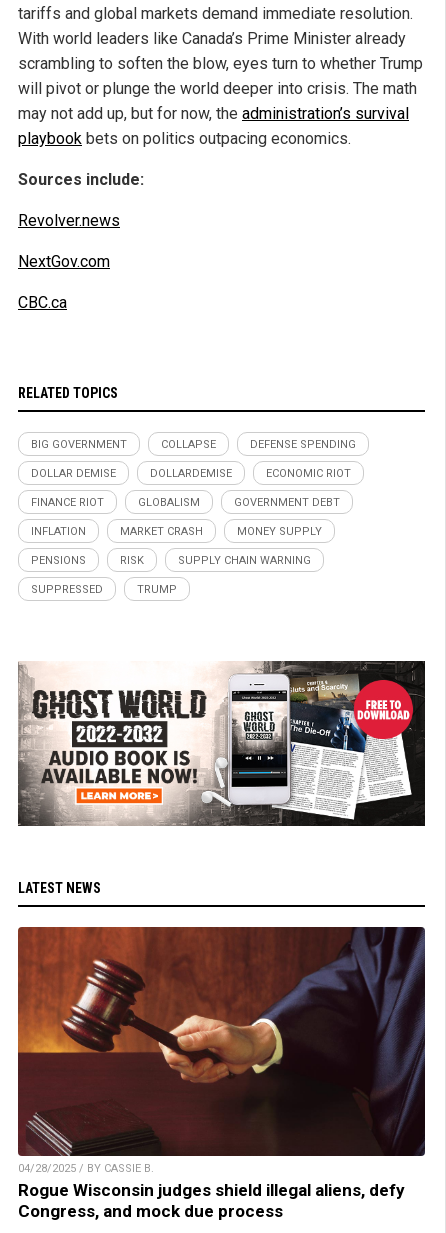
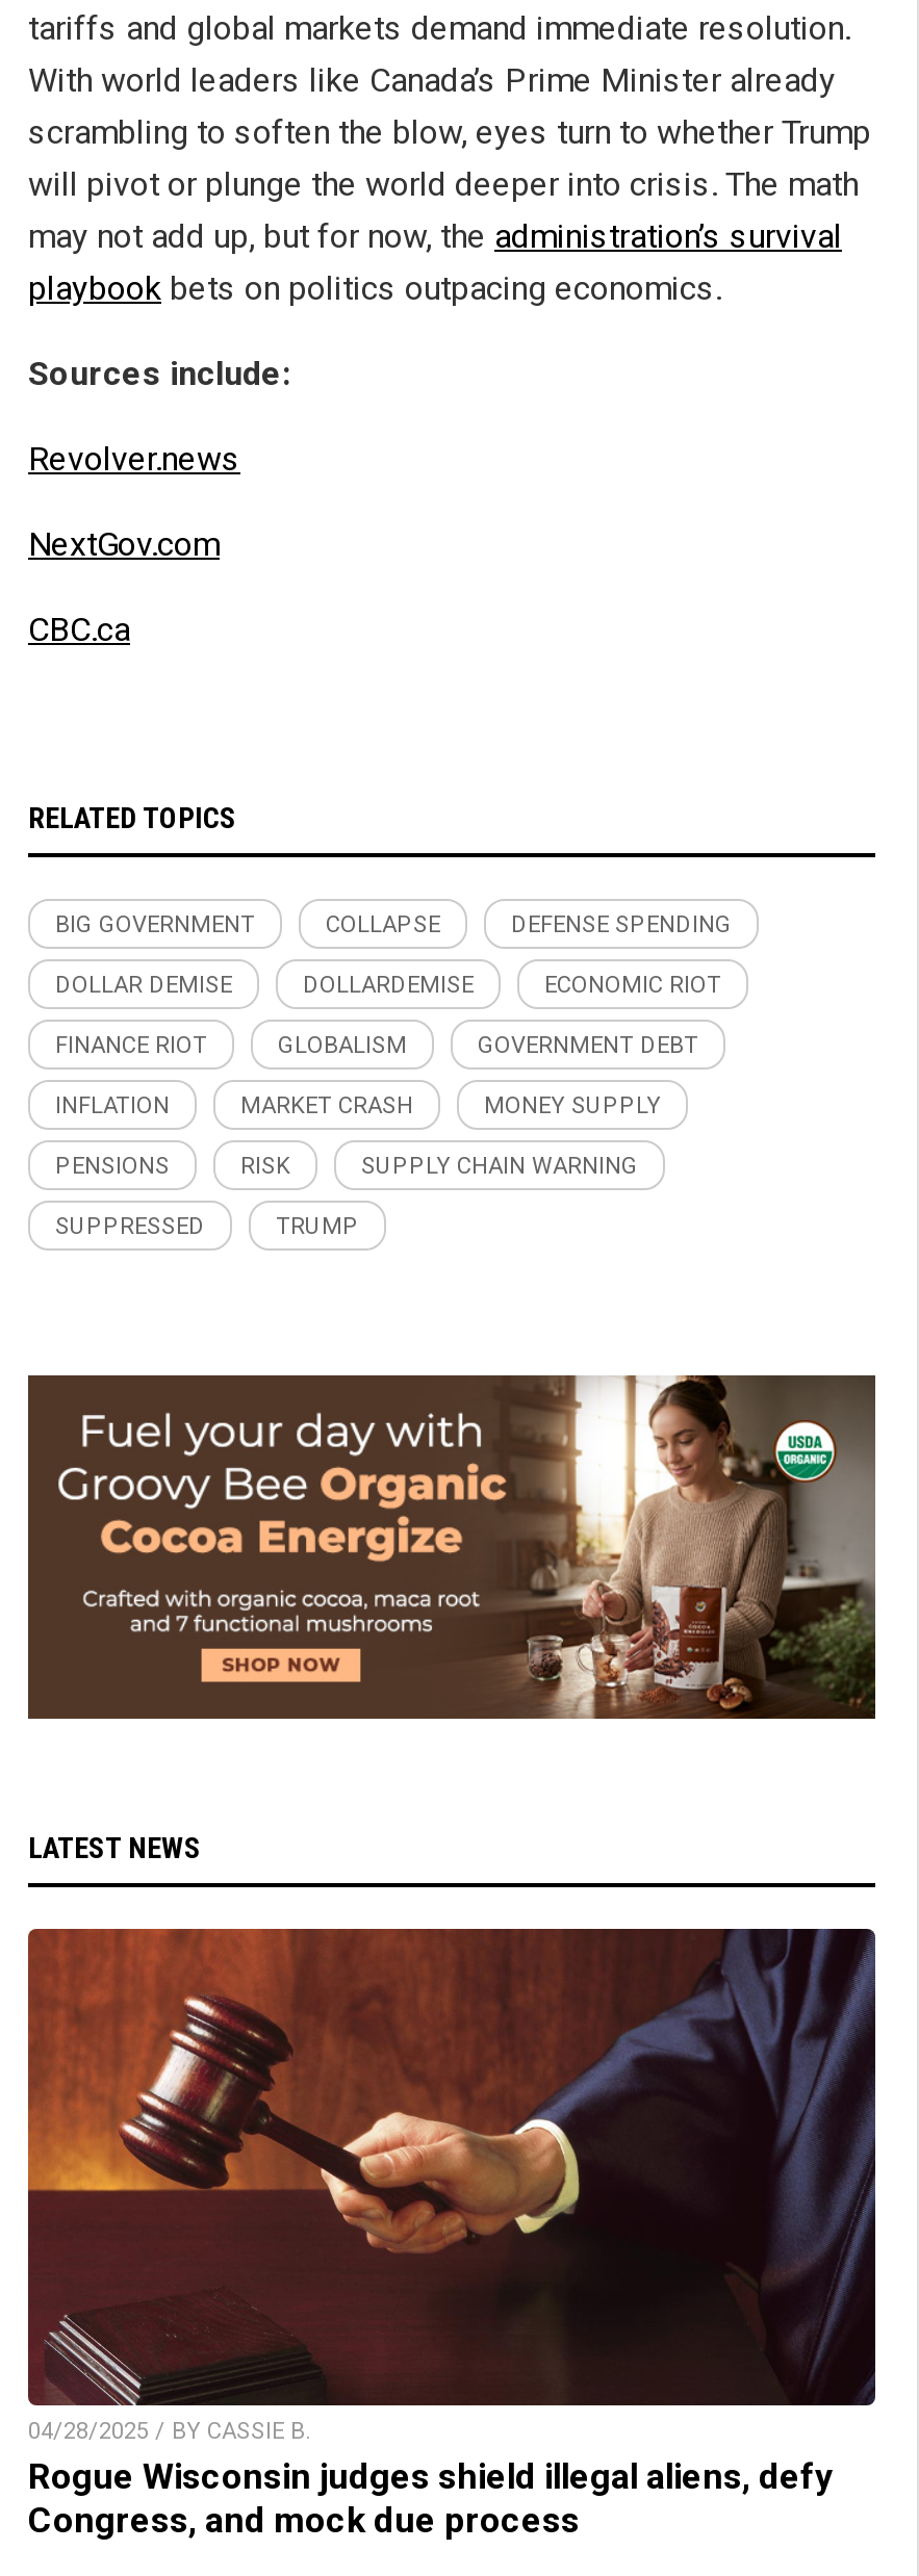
[18,660,426,827] [image] -> [28,1373,877,1721] [image]

